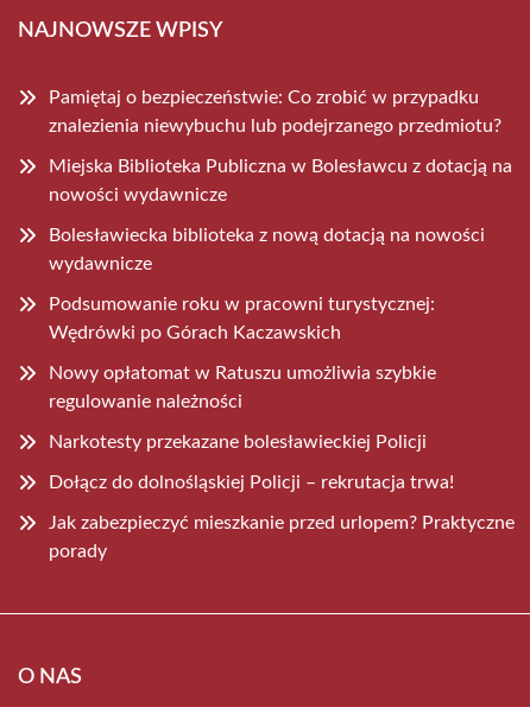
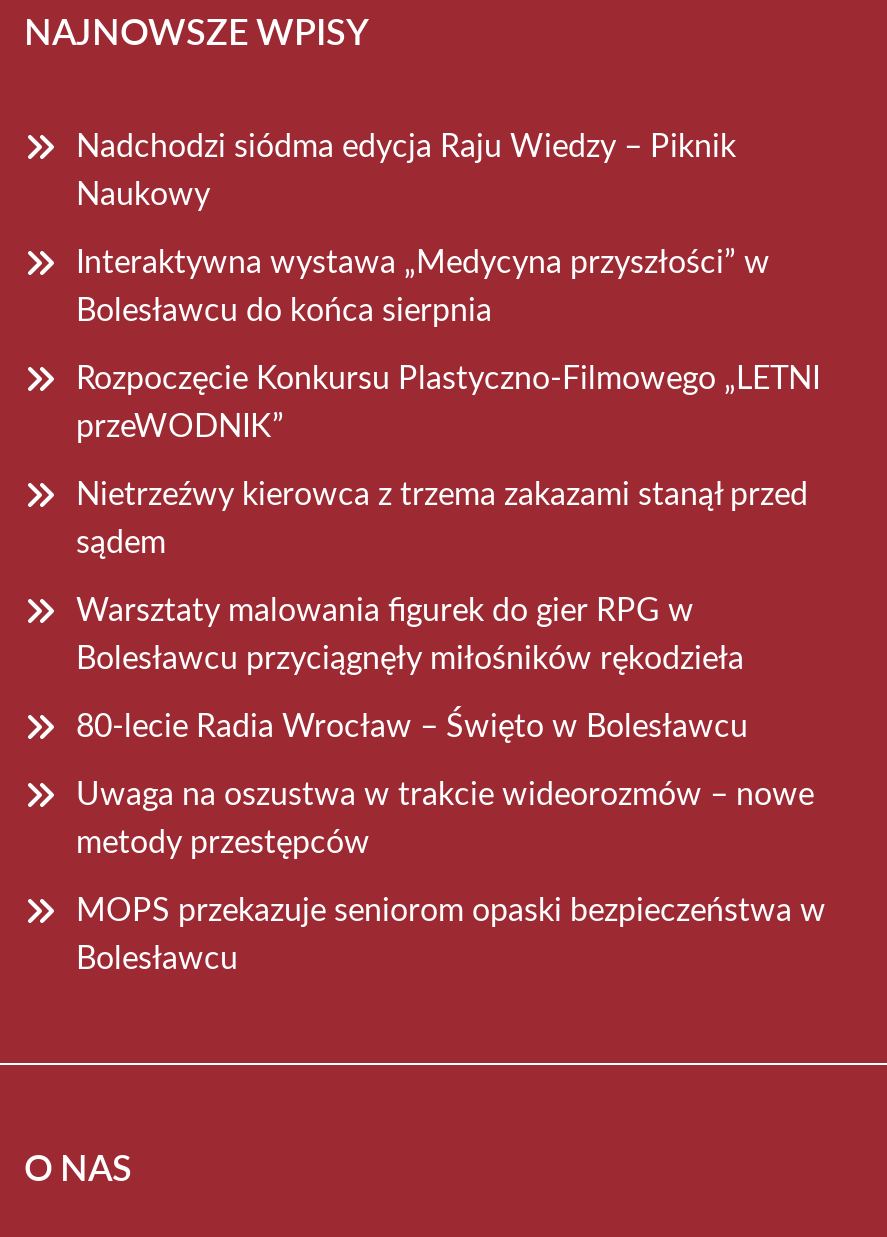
[49,88,515,561] Pamiętaj o bezpieczeństwie: Co zrobić w przypadku | znalezienia niewybuchu lub podejrzanego przedmiotu? | Miejska Biblioteka Publiczna w Bolesławcu z dotacją na | nowości wydawnicze | Bolesławiecka biblioteka z nową dotacją na nowości | wydawnicze | Podsumowanie roku w pracowni turystycznej: | Wędrówki po Górach Kaczawskich | Nowy opłatomat w Ratuszu umożliwia szybkie | regulowanie należności | Narkotesty przekazane bolesławieckiej Policji | Dołącz do dolnośląskiej Policji – rekrutacja trwa! | Jak zabezpieczyć mieszkanie przed urlopem? Praktyczne | porady -> [76,131,826,975] Nadchodzi siódma edycja Raju Wiedzy – Piknik | Naukowy | Interaktywna wystawa „Medycyna przyszłości” w | Bolesławcu do końca sierpnia | Rozpoczęcie Konkursu Plastyczno-Filmowego „LETNI | przeWODNIK” | Nietrzeźwy kierowca z trzema zakazami stanął przed | sądem | Warsztaty malowania figurek do gier RPG w | Bolesławcu przyciągnęły miłośników rękodzieła | 80-lecie Radia Wrocław – Święto w Bolesławcu | Uwaga na oszustwa w trakcie wideorozmów – nowe | metody przestępców | MOPS przekazuje seniorom opaski bezpieczeństwa w | Bolesławcu

